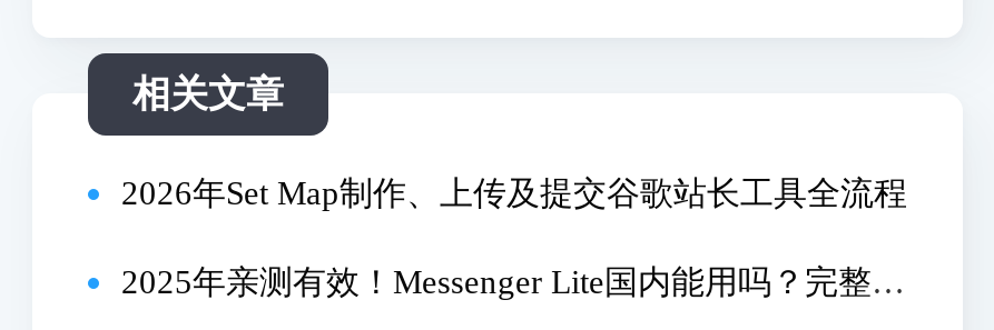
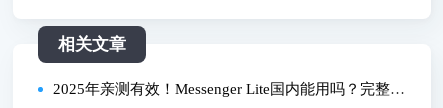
[121,176,907,211] 2026年Set Map制作、上传及提交谷歌站长工具全流程 -> none

